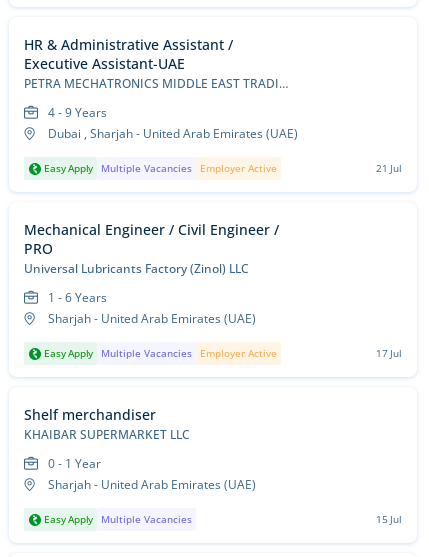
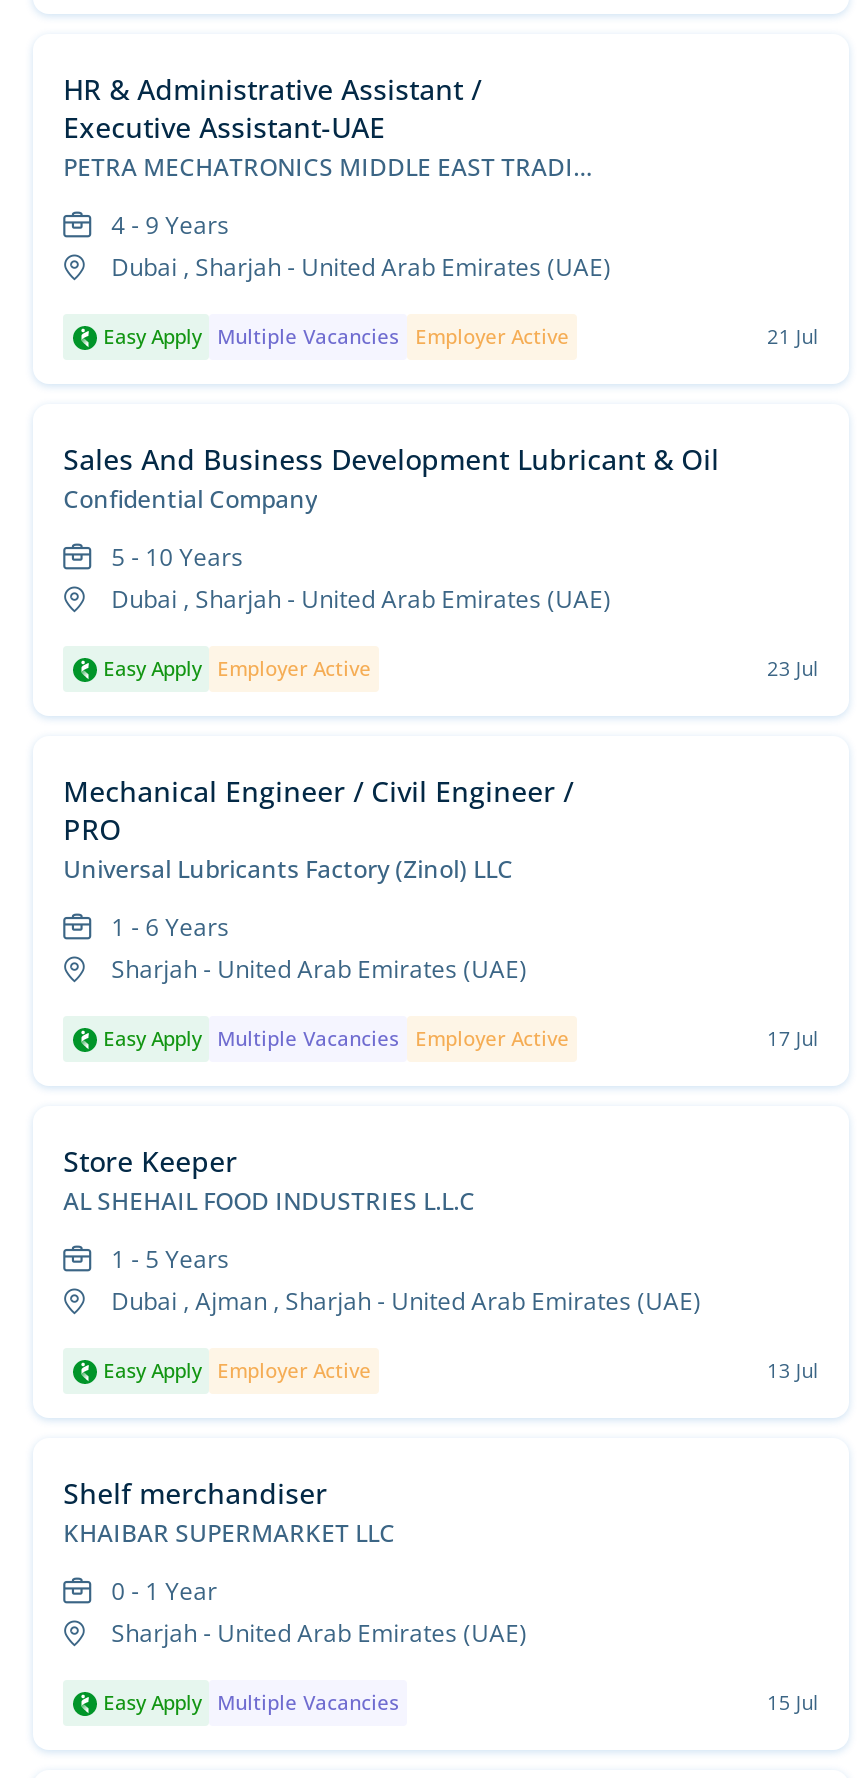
none -> [63,440,819,682] Sales And Business Development Lubricant & Oil | Confidential Company | 5 - 10 Years | Dubai , Sharjah - United Arab Emirates (UAE) | Easy Apply Employer Active | 23 Jul
none -> [63,1142,819,1384] Store Keeper | AL SHEHAIL FOOD INDUSTRIES L.L.C | 1 - 5 Years | Dubai , Ajman , Sharjah - United Arab Emirates (UAE) | Easy Apply Employer Active | 13 Jul

